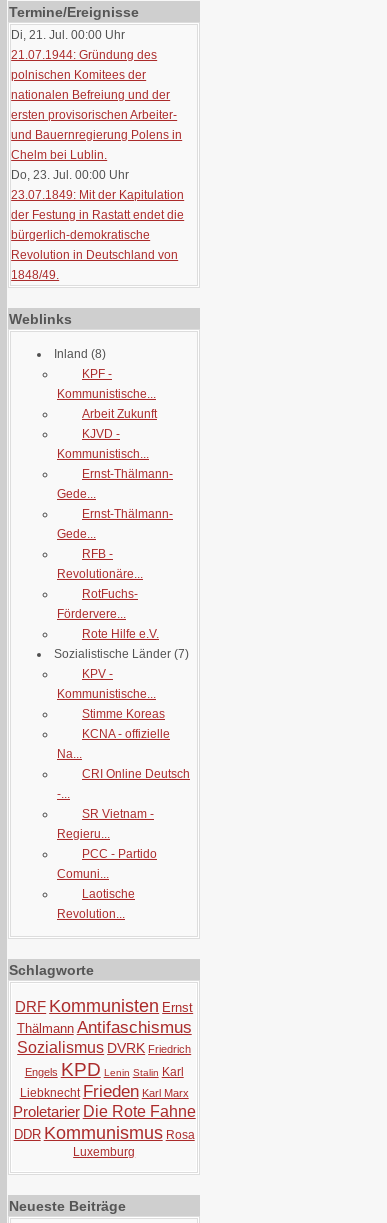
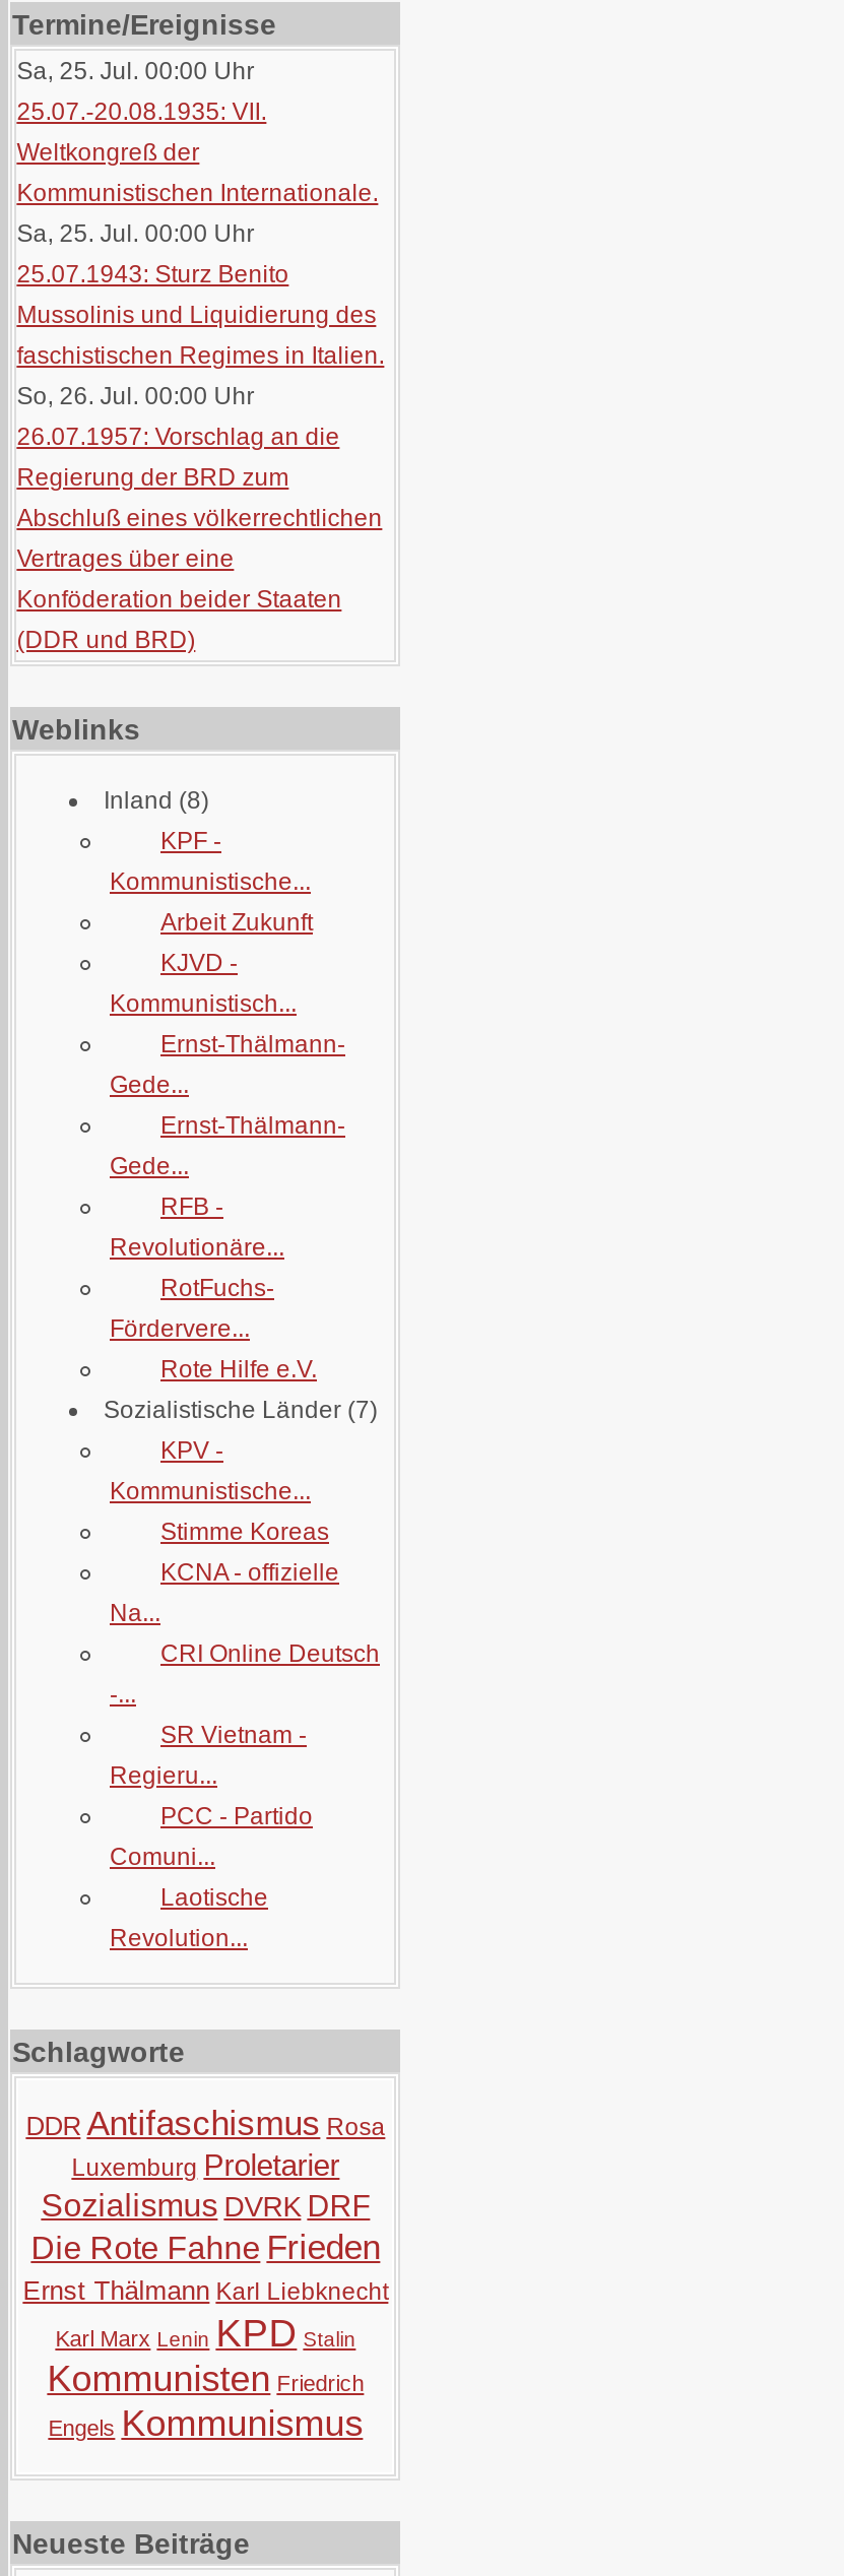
[11,28,184,282] Di, 21. Jul. 00:00 Uhr | 21.07.1944: Gründung des | polnischen Komitees der | nationalen Befreiung und der | ersten provisorischen Arbeiter- | und Bauernregierung Polens in | Chelm bei Lublin. | Do, 23. Jul. 00:00 Uhr | 23.07.1849: Mit der Kapitulation | der Festung in Rastatt endet die | bürgerlich-demokratische | Revolution in Deutschland von | 1848/49. -> [17,57,384,654] Sa, 25. Jul. 00:00 Uhr | 25.07.-20.08.1935: VII. | Weltkongreß der | Kommunistischen Internationale. | Sa, 25. Jul. 00:00 Uhr | 25.07.1943: Sturz Benito | Mussolinis und Liquidierung des | faschistischen Regimes in Italien. | So, 26. Jul. 00:00 Uhr | 26.07.1957: Vorschlag an die | Regierung der BRD zum | Abschluß eines völkerrechtlichen | Vertrages über eine | Konföderation beider Staaten | (DDR und BRD)
[13,996,196,1159] DRF Kommunisten Ernst | Thälmann Antifaschismus | Sozialismus DVRK Friedrich | Engels KPD Lenin Stalin Karl | Liebknecht Frieden Karl Marx | Proletarier Die Rote Fahne | DDR Kommunismus Rosa | Luxemburg -> [23,2105,388,2444] DDR Antifaschismus Rosa | Luxemburg Proletarier | Sozialismus DVRK DRF | Die Rote Fahne Frieden | Ernst Thälmann Karl Liebknecht | Karl Marx Lenin KPD Stalin | Kommunisten Friedrich | Engels Kommunismus

